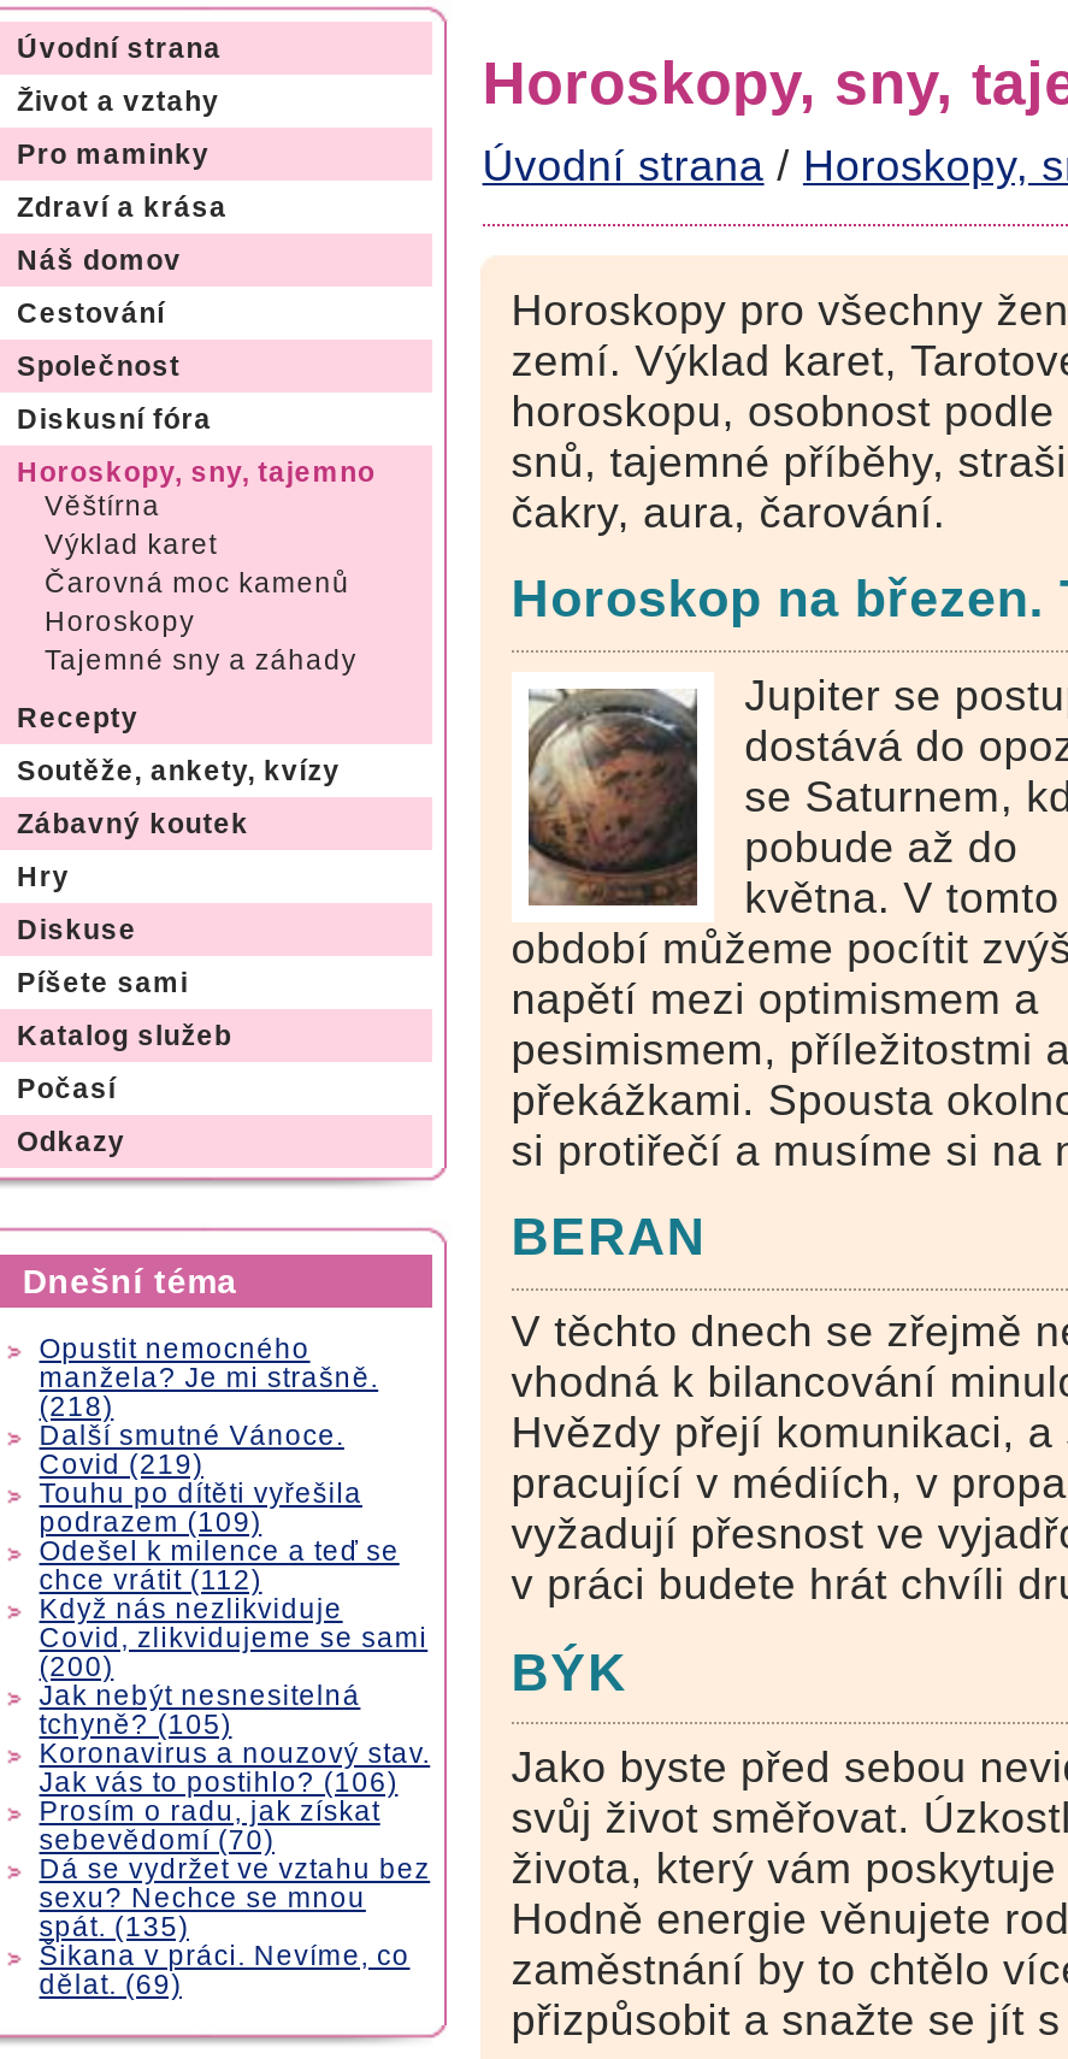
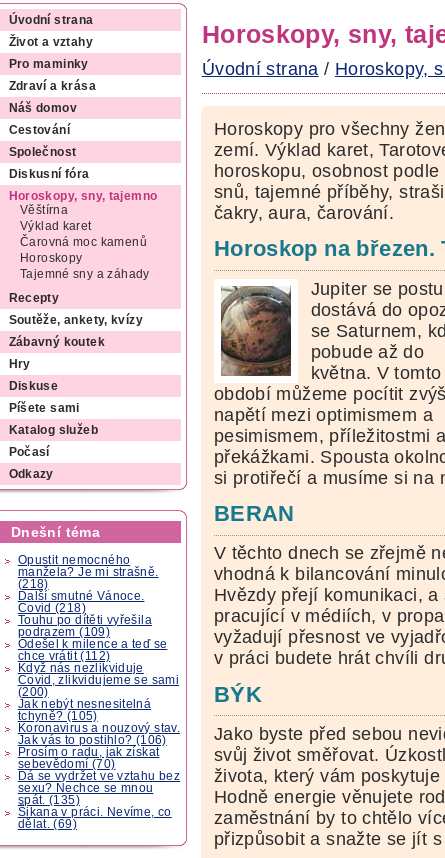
[39,1449,203,1478] Covid (219) -> [18,602,86,614] Covid (218)

